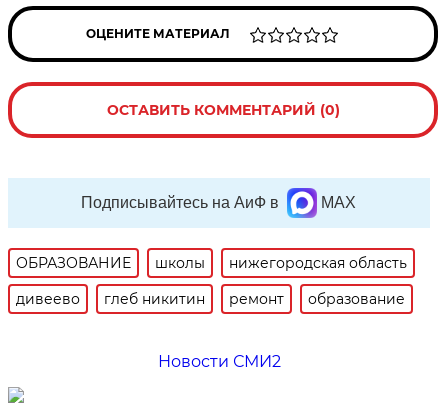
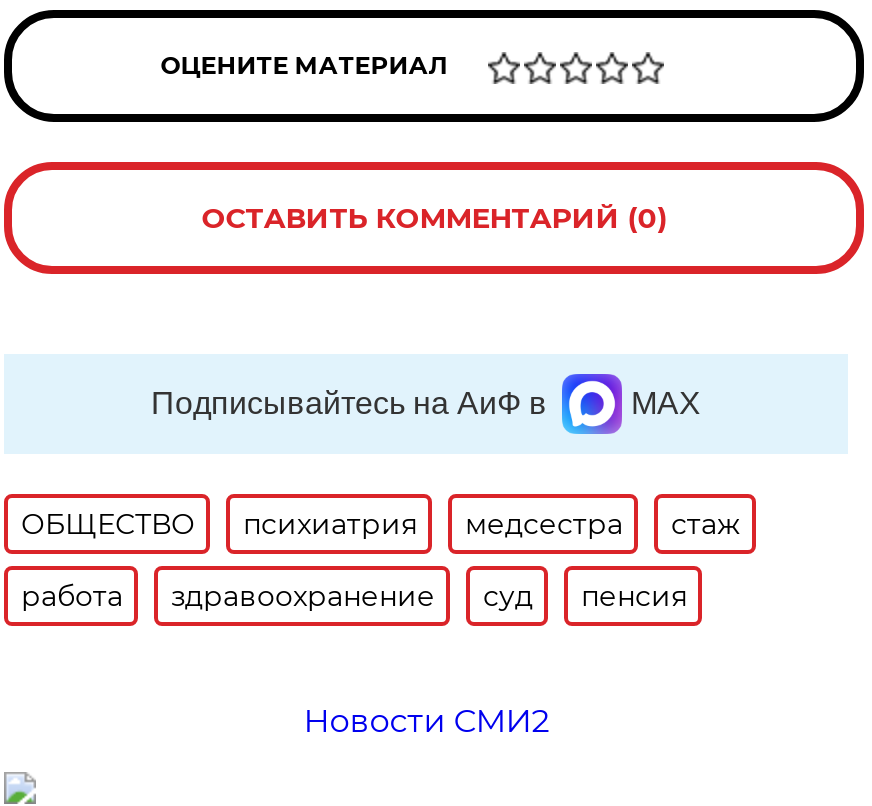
[16,254,407,272] ОБРАЗОВАНИЕ | школы | нижегородская область -> [21,506,741,542] ОБЩЕСТВО | психиатрия | медсестра | стаж
[16,290,405,308] дивеево | глеб никитин | ремонт | образование -> [21,578,687,614] работа | здравоохранение | суд | пенсия

